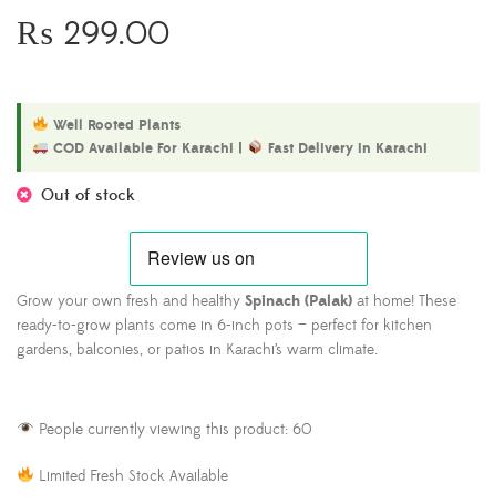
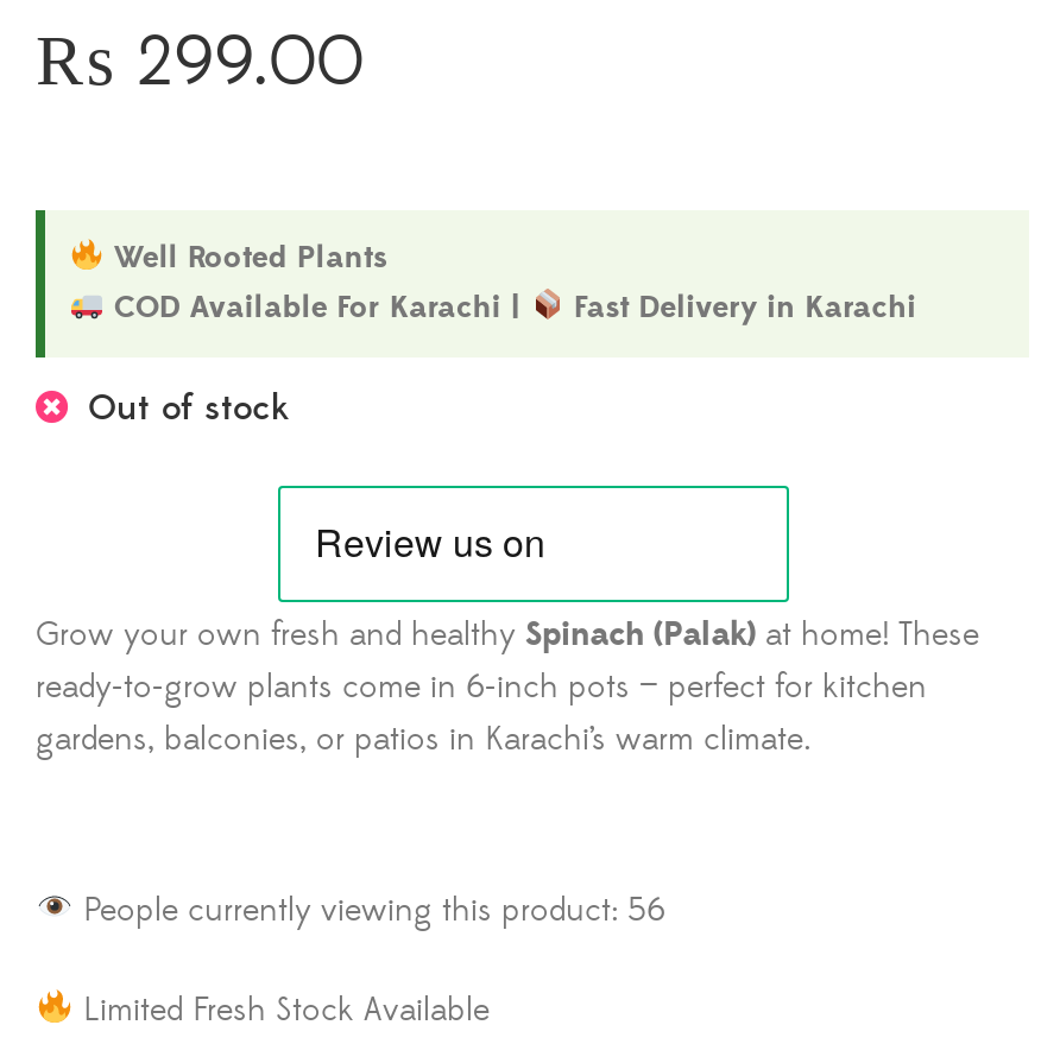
[34,419,312,439] People currently viewing this product: 60 -> [73,888,665,931] People currently viewing this product: 56

